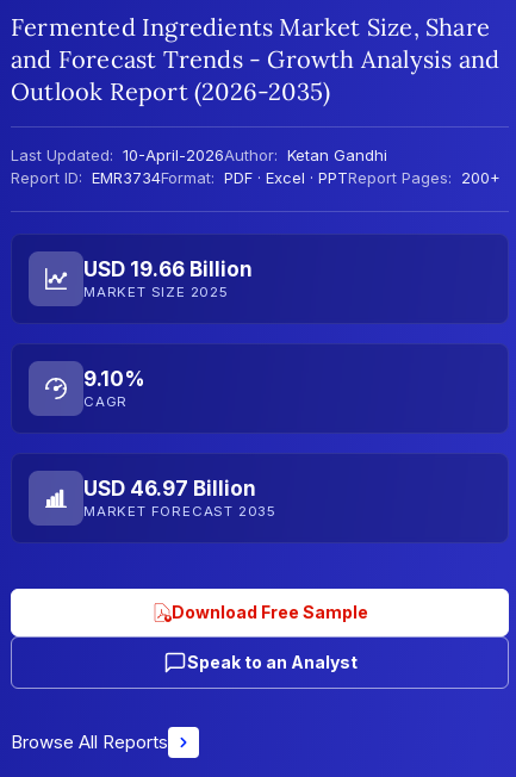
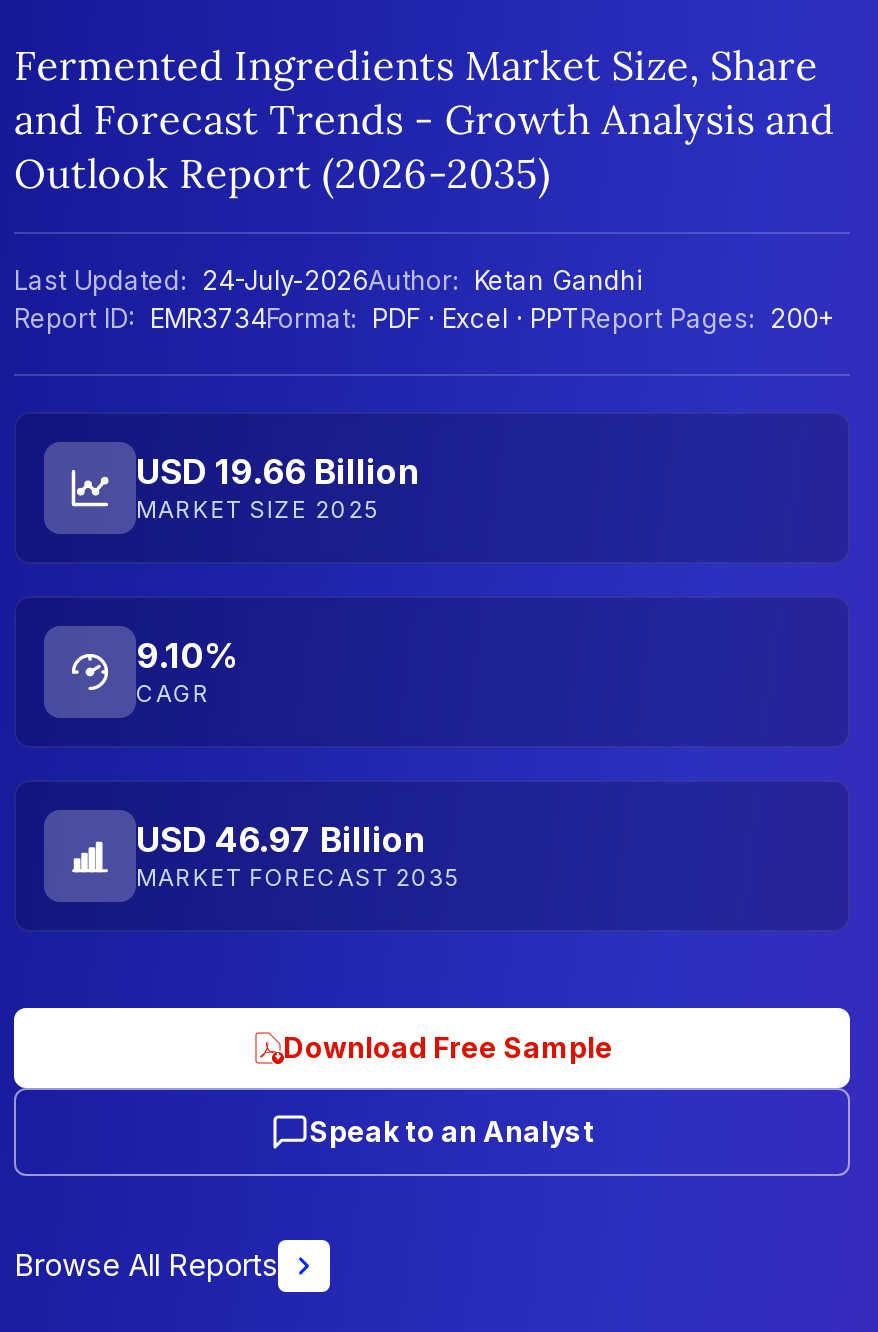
[11,145,387,164] Last Updated: 10-April-2026Author: Ketan Gandhi -> [14,263,642,295] Last Updated: 24-July-2026Author: Ketan Gandhi

